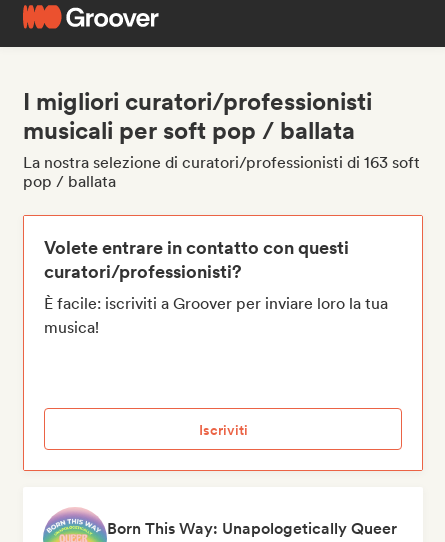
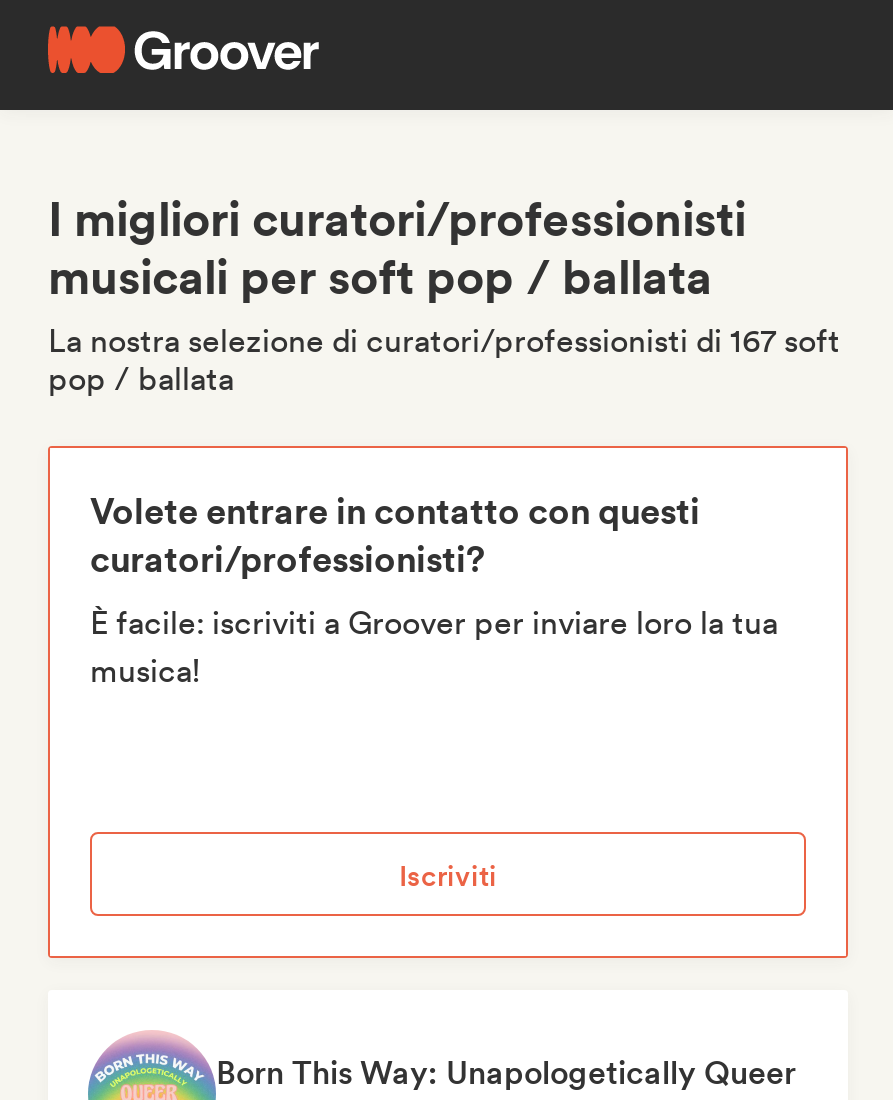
[23,153,420,172] La nostra selezione di curatori/professionisti di 163 soft -> [48,322,840,360] La nostra selezione di curatori/professionisti di 167 soft

